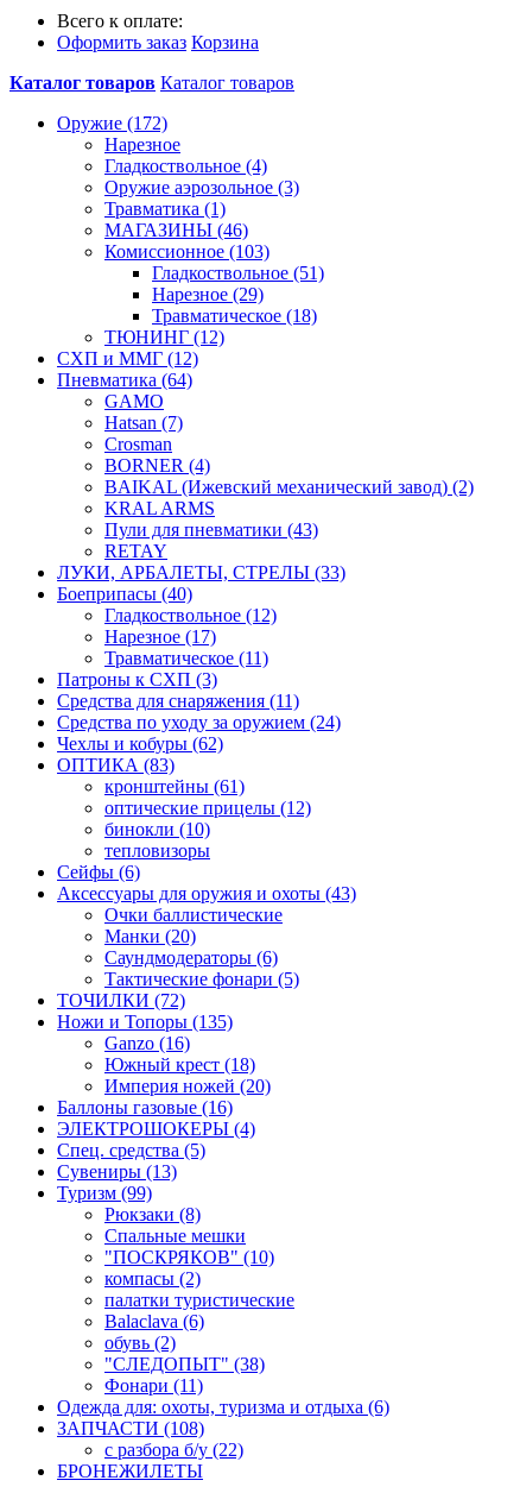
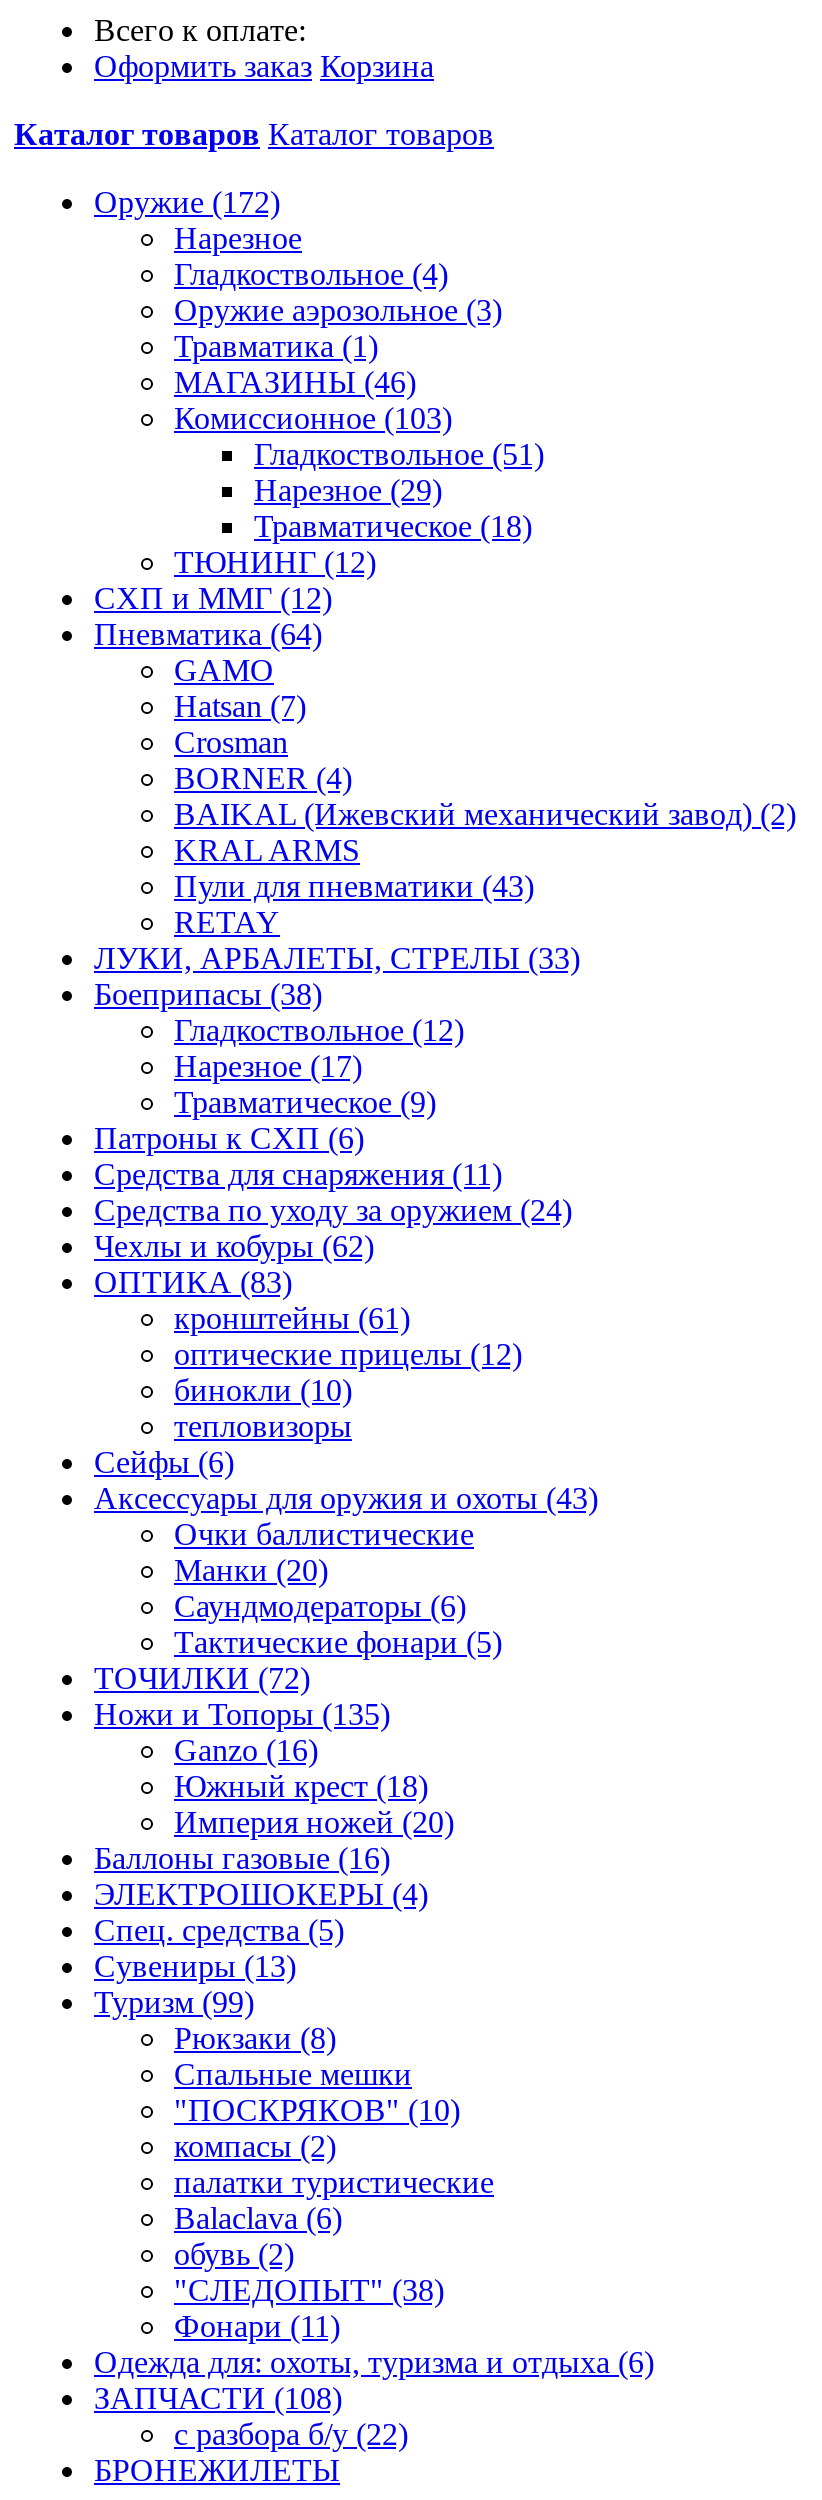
[57,584,192,604] Боеприпасы (40) -> [94,977,322,1011] Боеприпасы (38)
[104,648,268,668] Травматическое (11) -> [174,1085,436,1119] Травматическое (9)
[57,669,217,689] Патроны к СХП (3) -> [94,1121,364,1155] Патроны к СХП (6)

